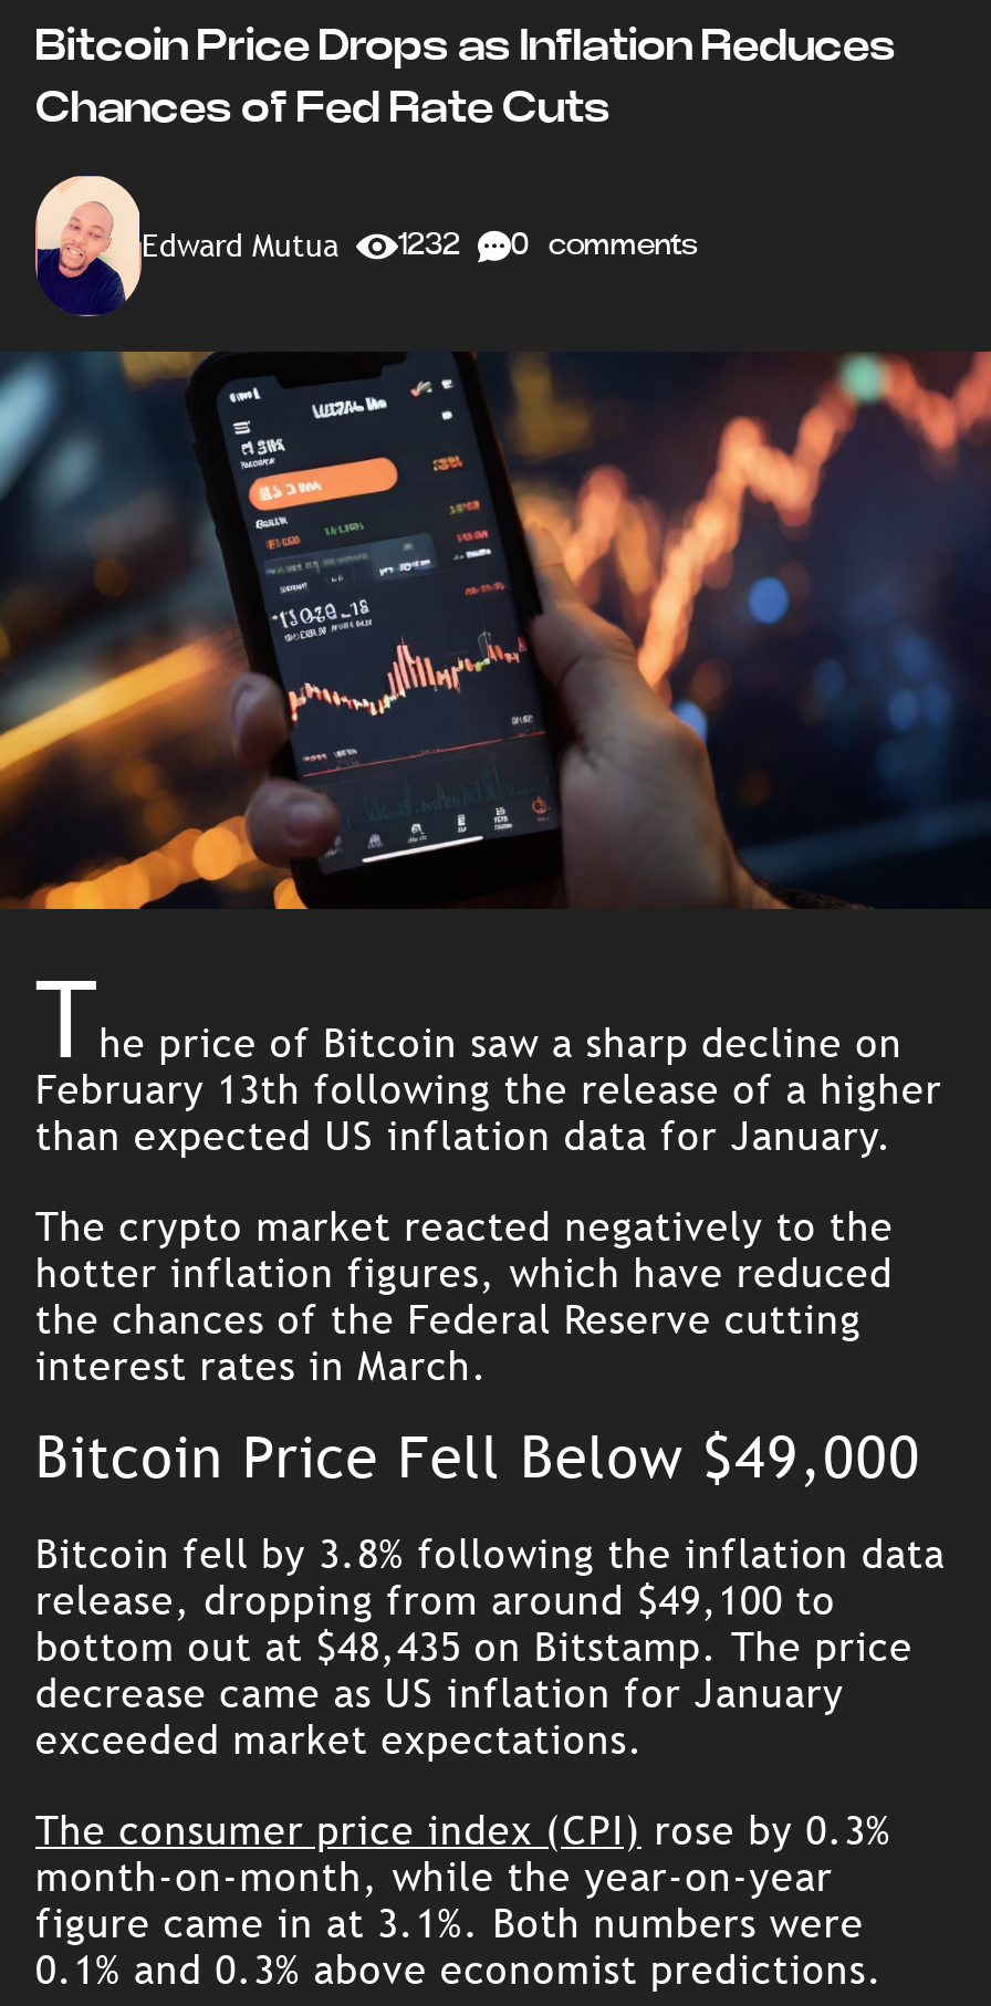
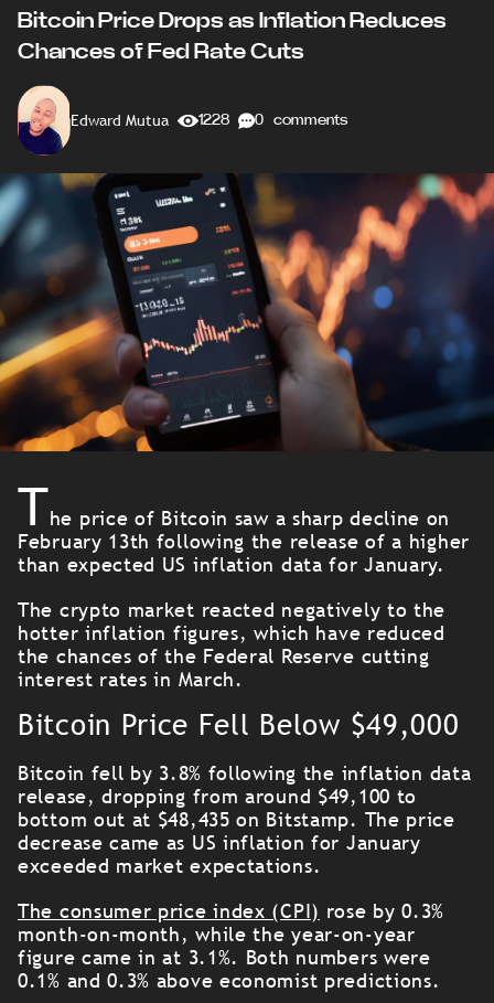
[142,228,697,263] Edward Mutua 1232 0 comments -> [71,111,347,129] Edward Mutua 1228 0 comments

